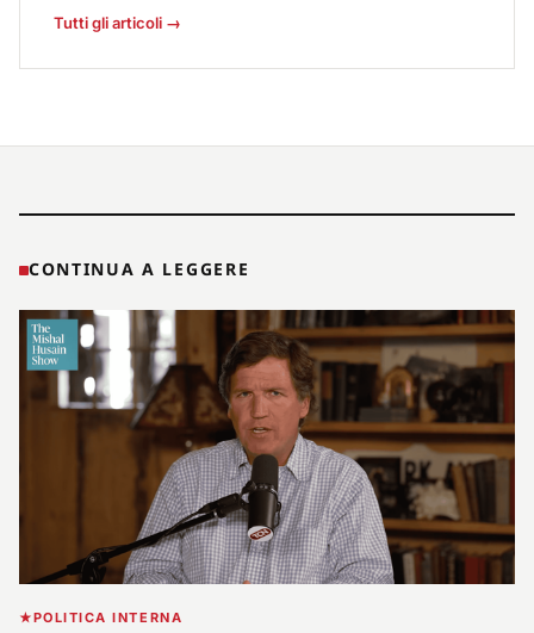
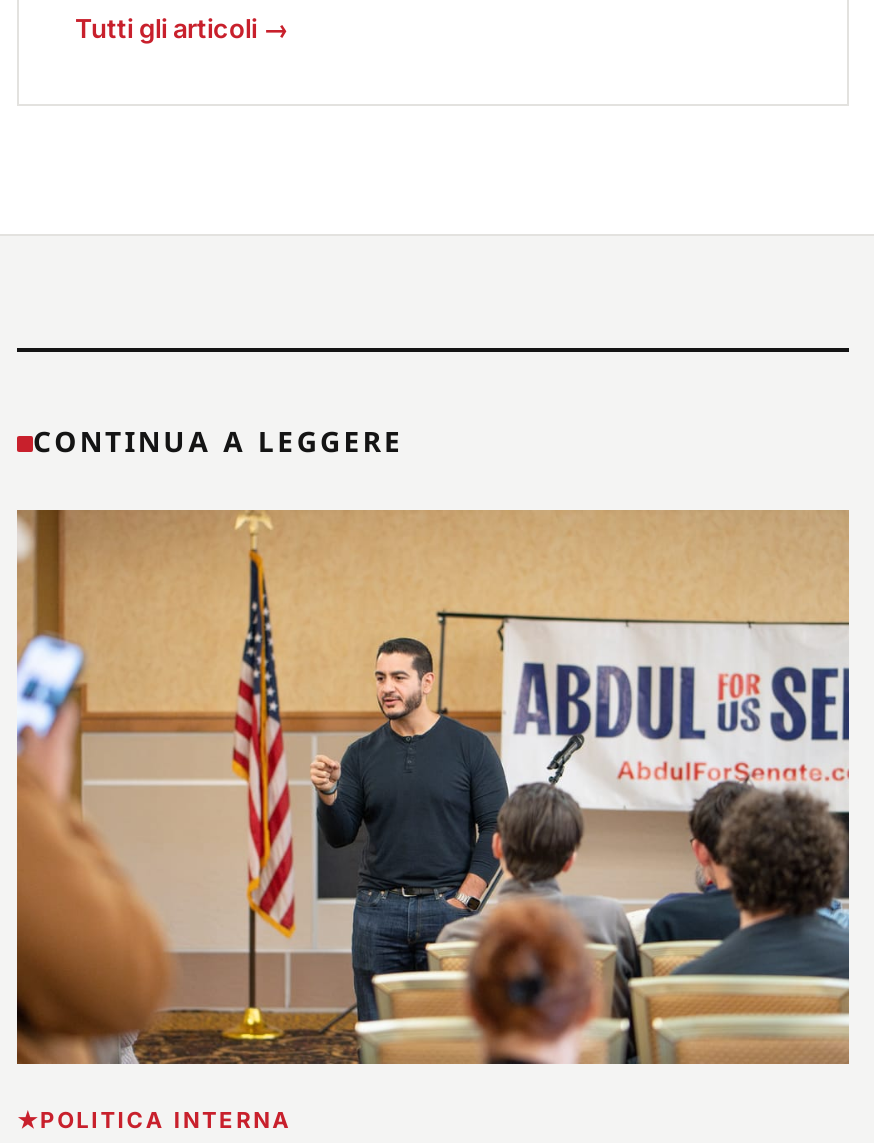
[18,309,516,585] [image] -> [15,508,851,1066] [image]

